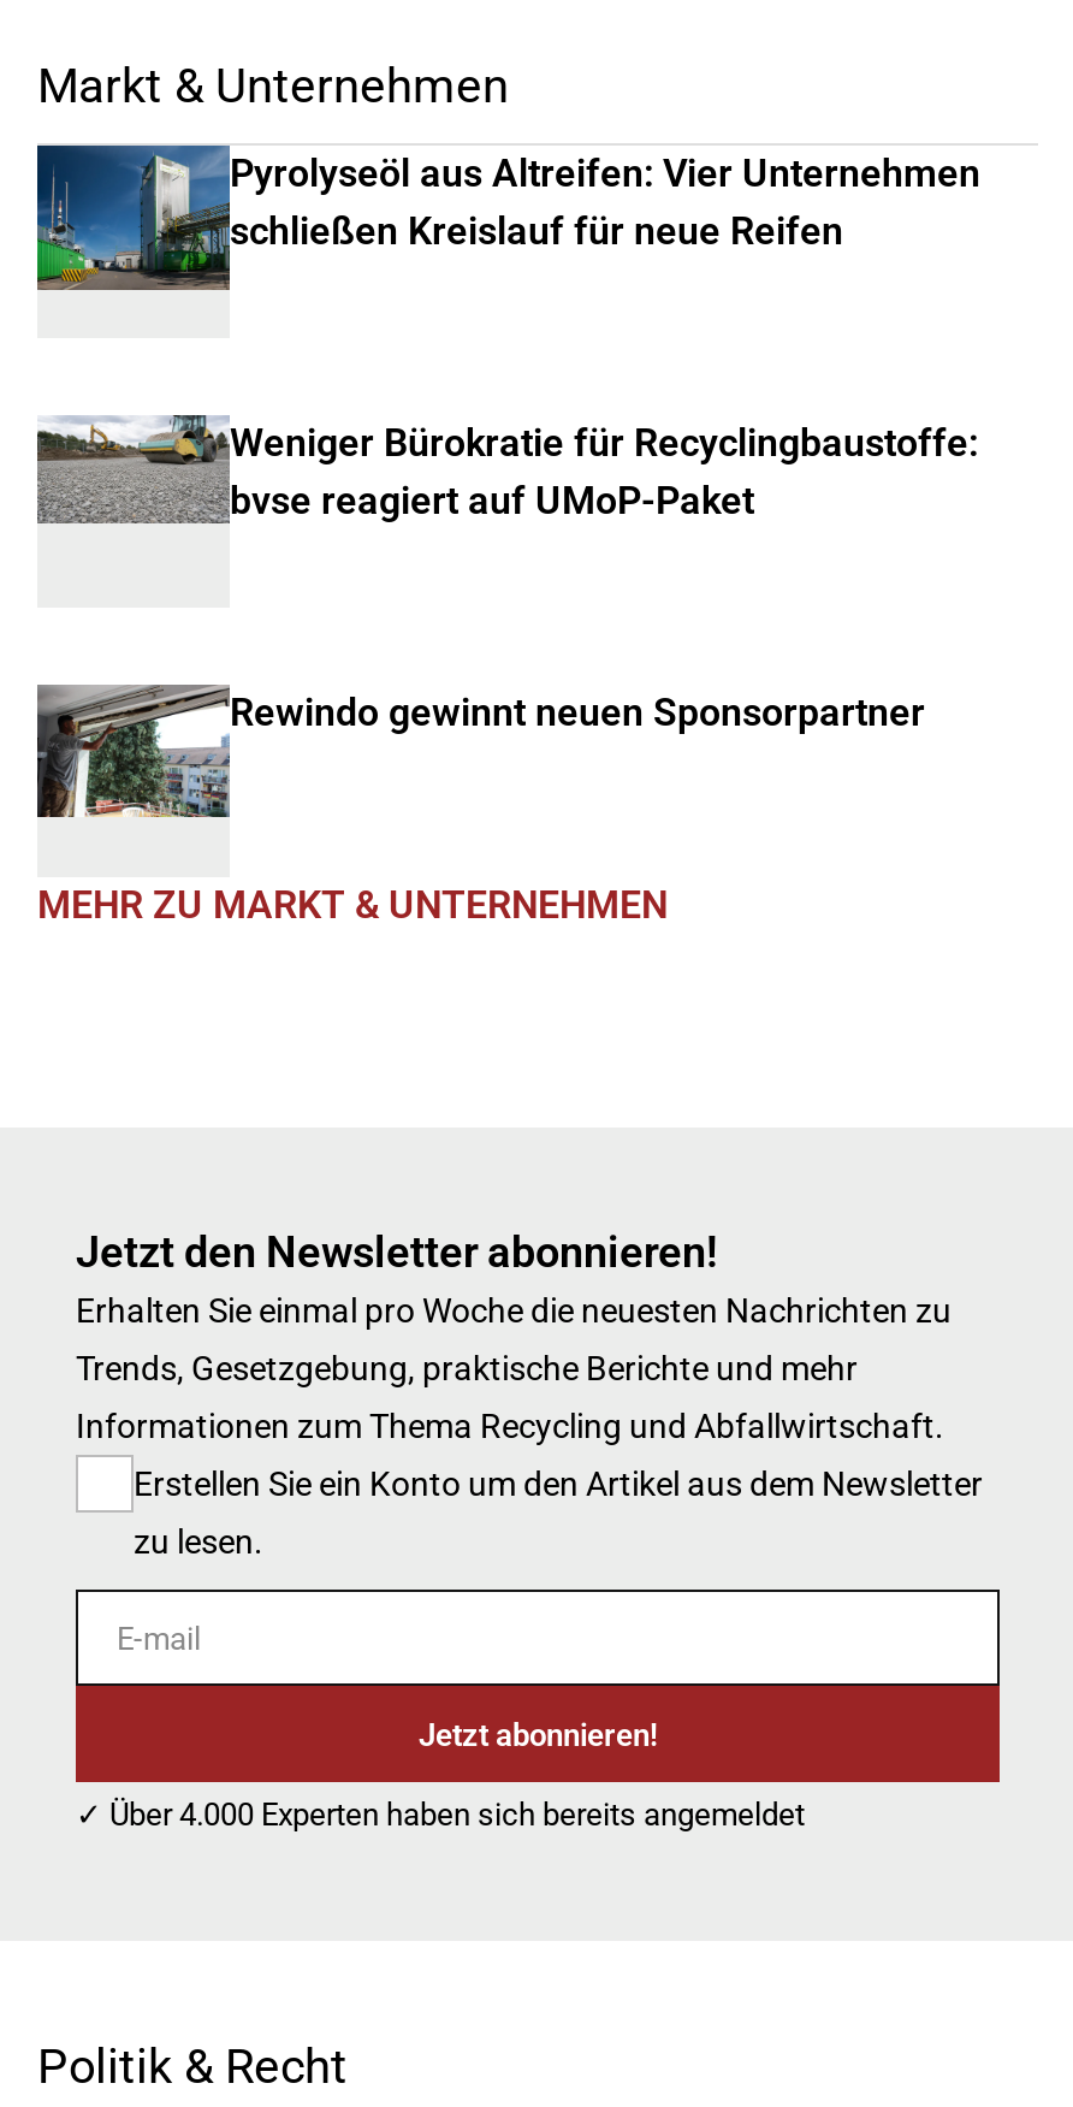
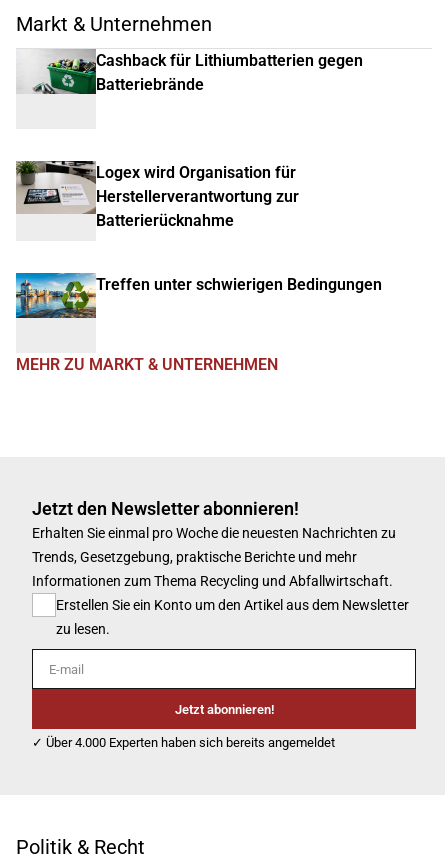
[35,143,980,292] [image] | Pyrolyseöl aus Altreifen: Vier Unternehmen | schließen Kreislauf für neue Reifen -> [16,49,363,109] [image] | Cashback für Lithiumbatterien gegen | Batteriebrände
[37,415,978,540] [image] | Weniger Bürokratie für Recyclingbaustoffe: | bvse reagiert auf UMoP-Paket -> [16,160,299,230] [image] | Logex wird Organisation für | Herstellerverantwortung zur | Batterierücknahme
[35,682,925,819] [image] | Rewindo gewinnt neuen Sponsorpartner -> [15,272,382,328] [image] | Treffen unter schwierigen Bedingungen

